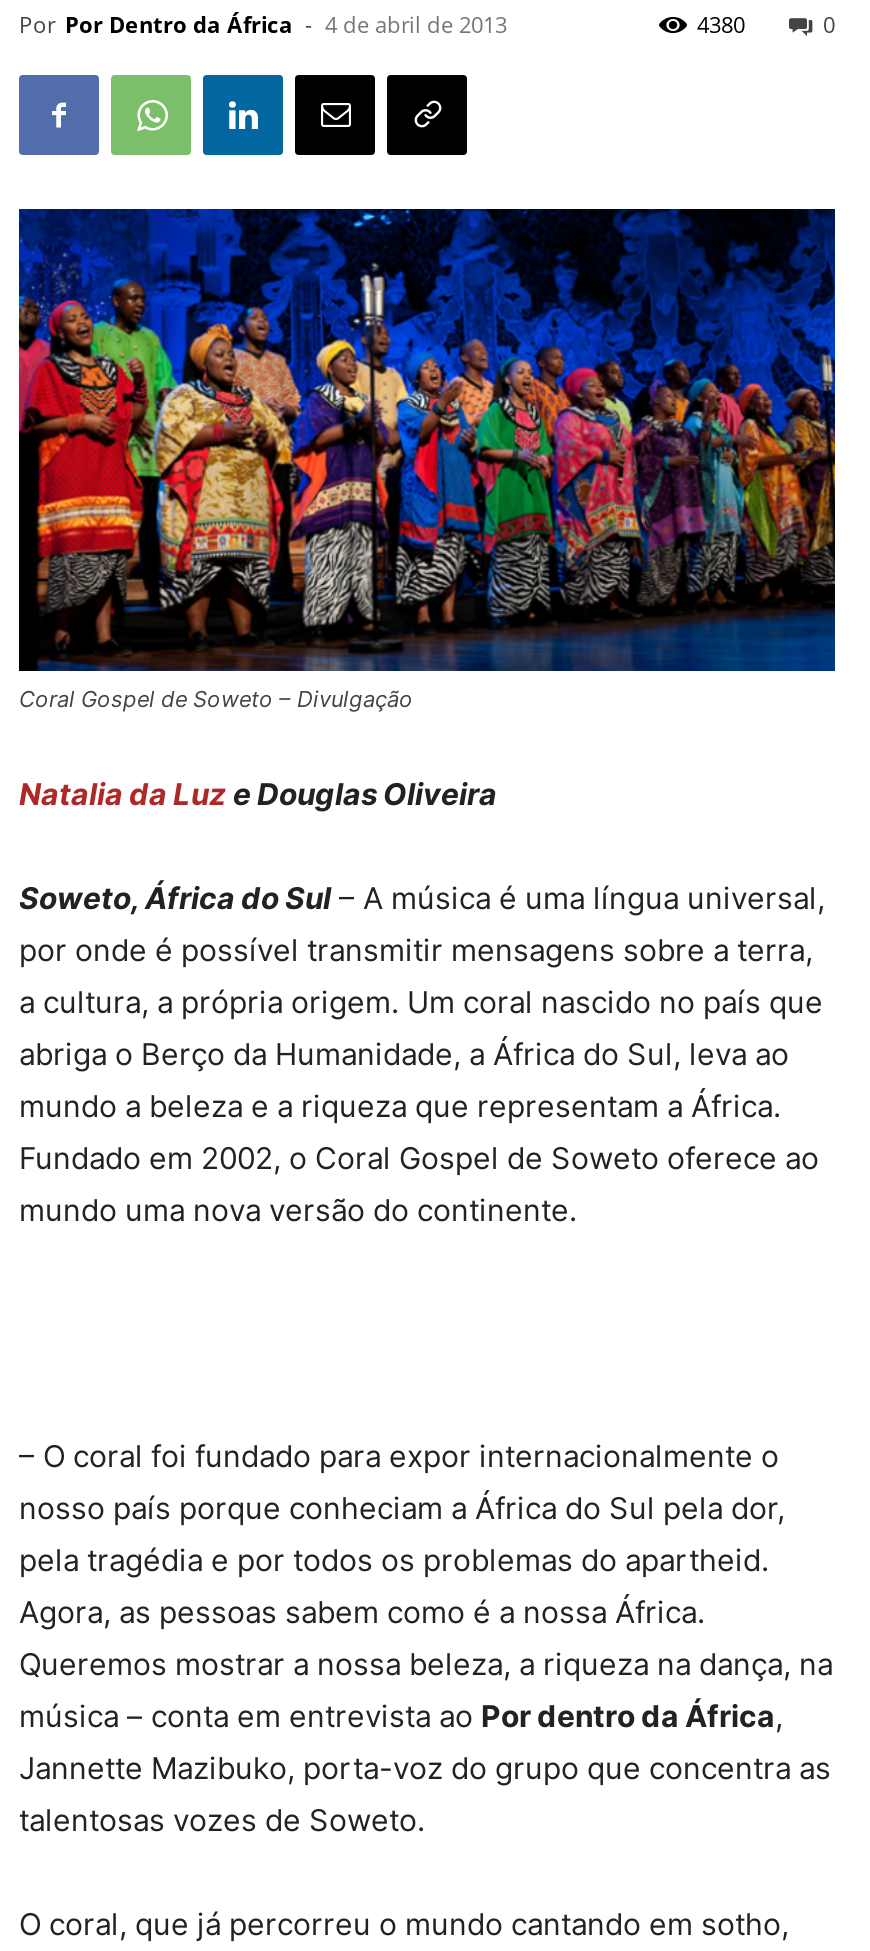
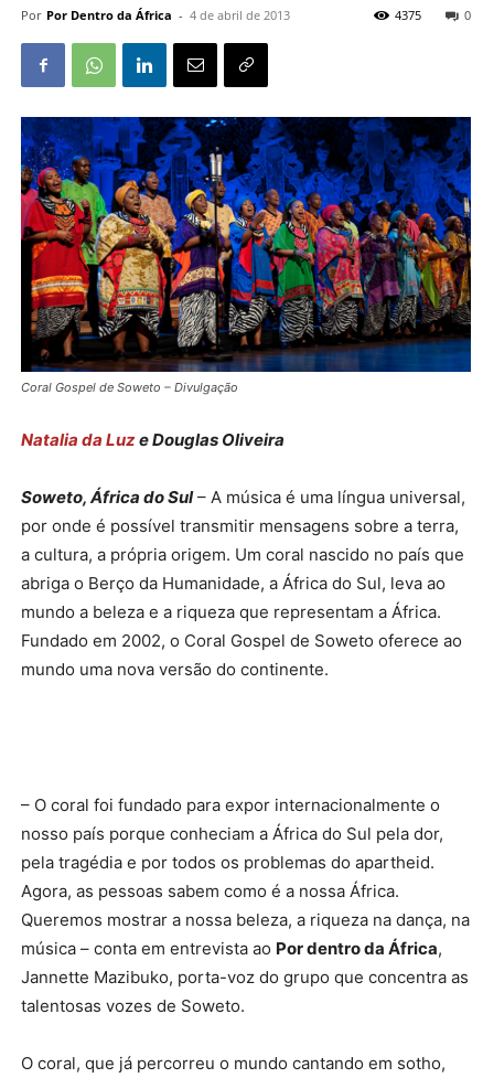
[697,9,745,39] 4380 -> [395,7,421,23] 4375

